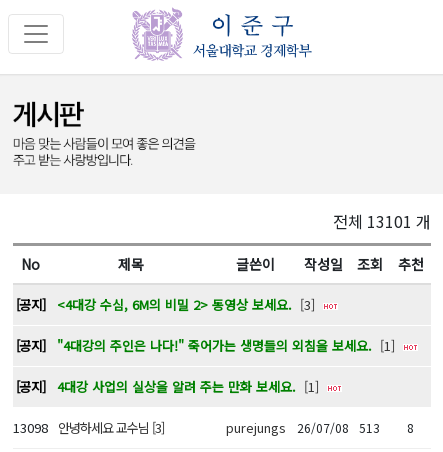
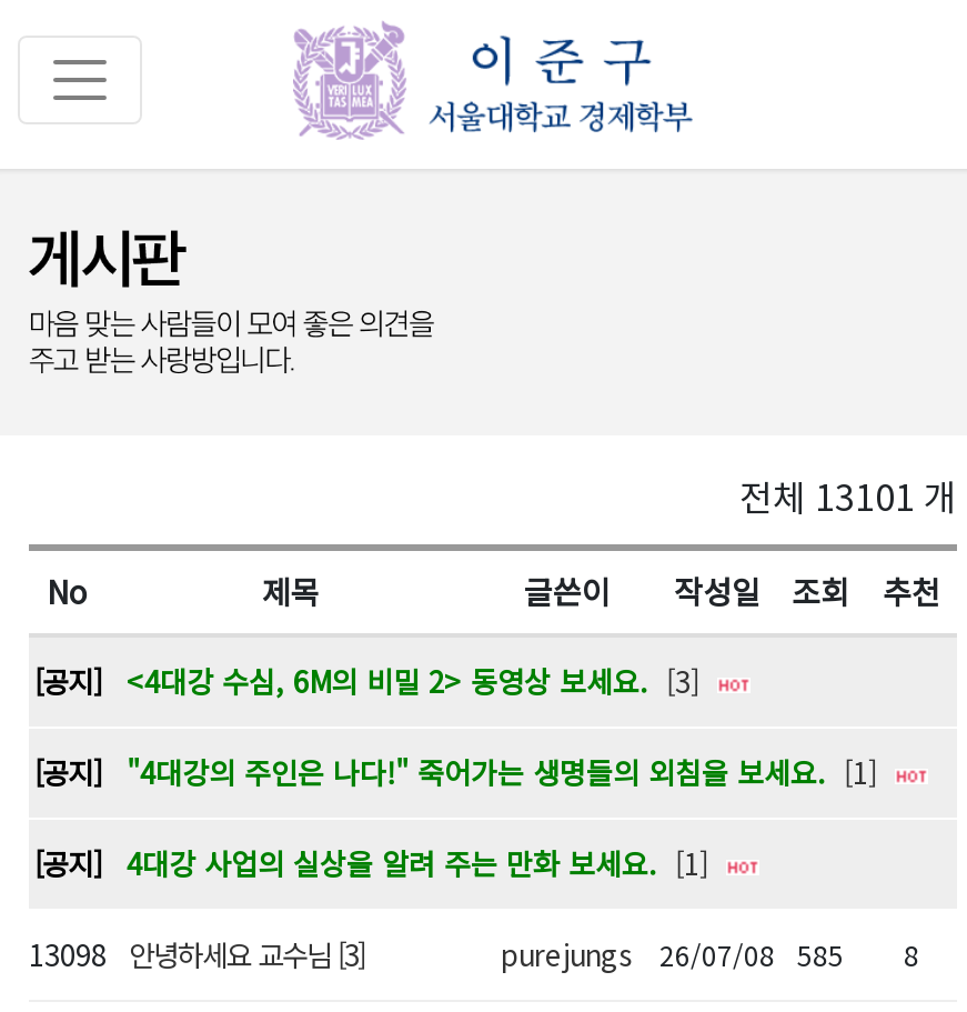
[225,418,414,437] purejungs 26/07/08 513 8 -> [501,933,919,975] purejungs 26/07/08 585 8

